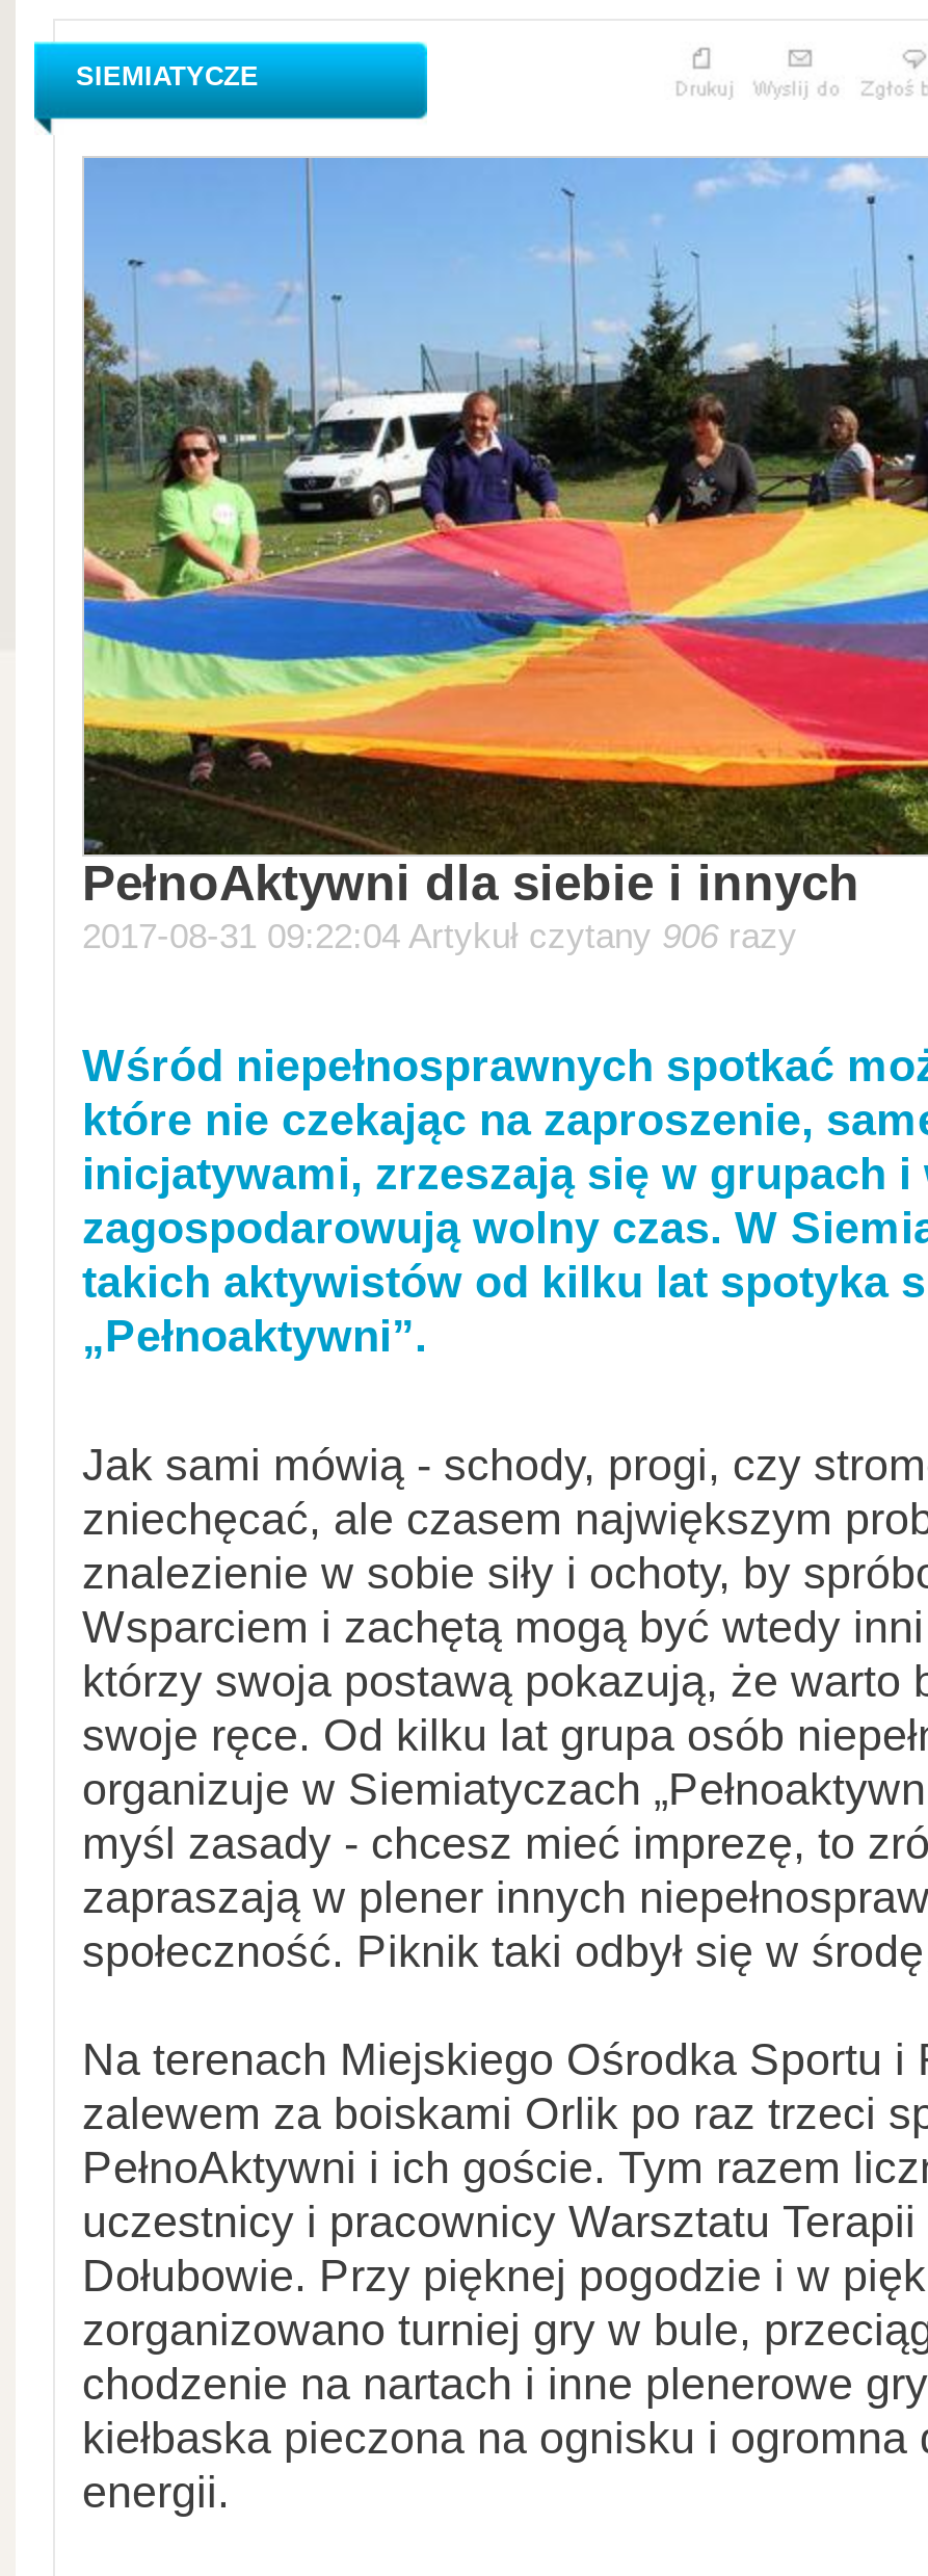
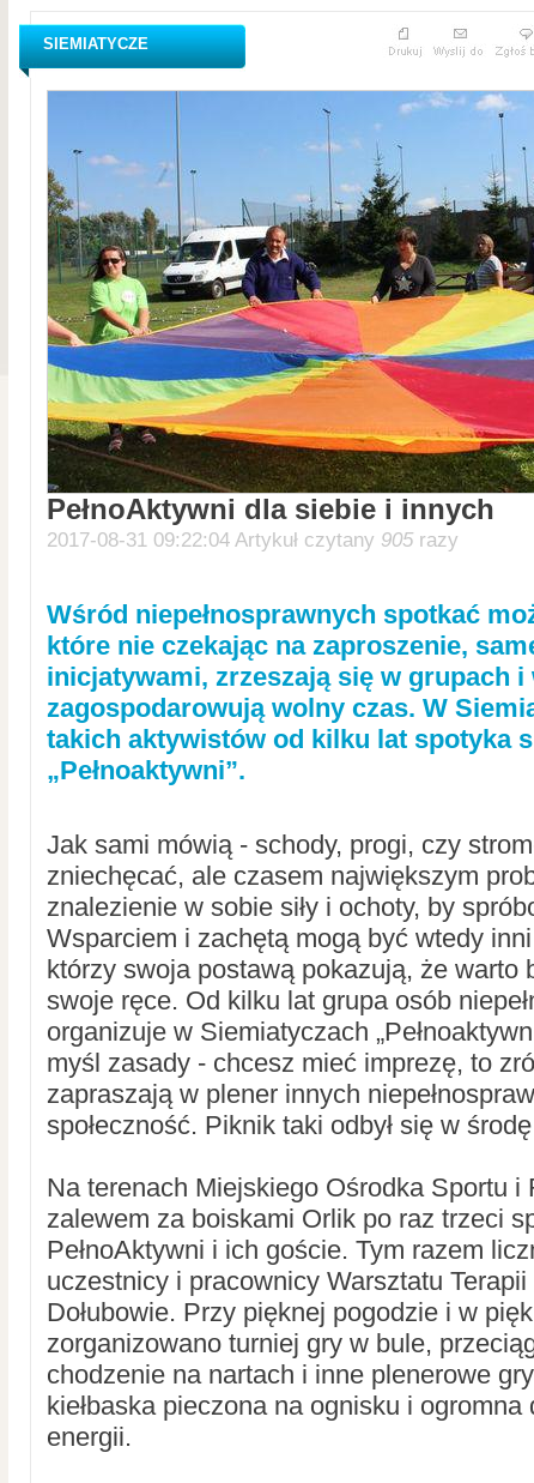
[82,917,797,956] 2017-08-31 09:22:04 Artykuł czytany 906 razy -> [47,529,459,551] 2017-08-31 09:22:04 Artykuł czytany 905 razy

